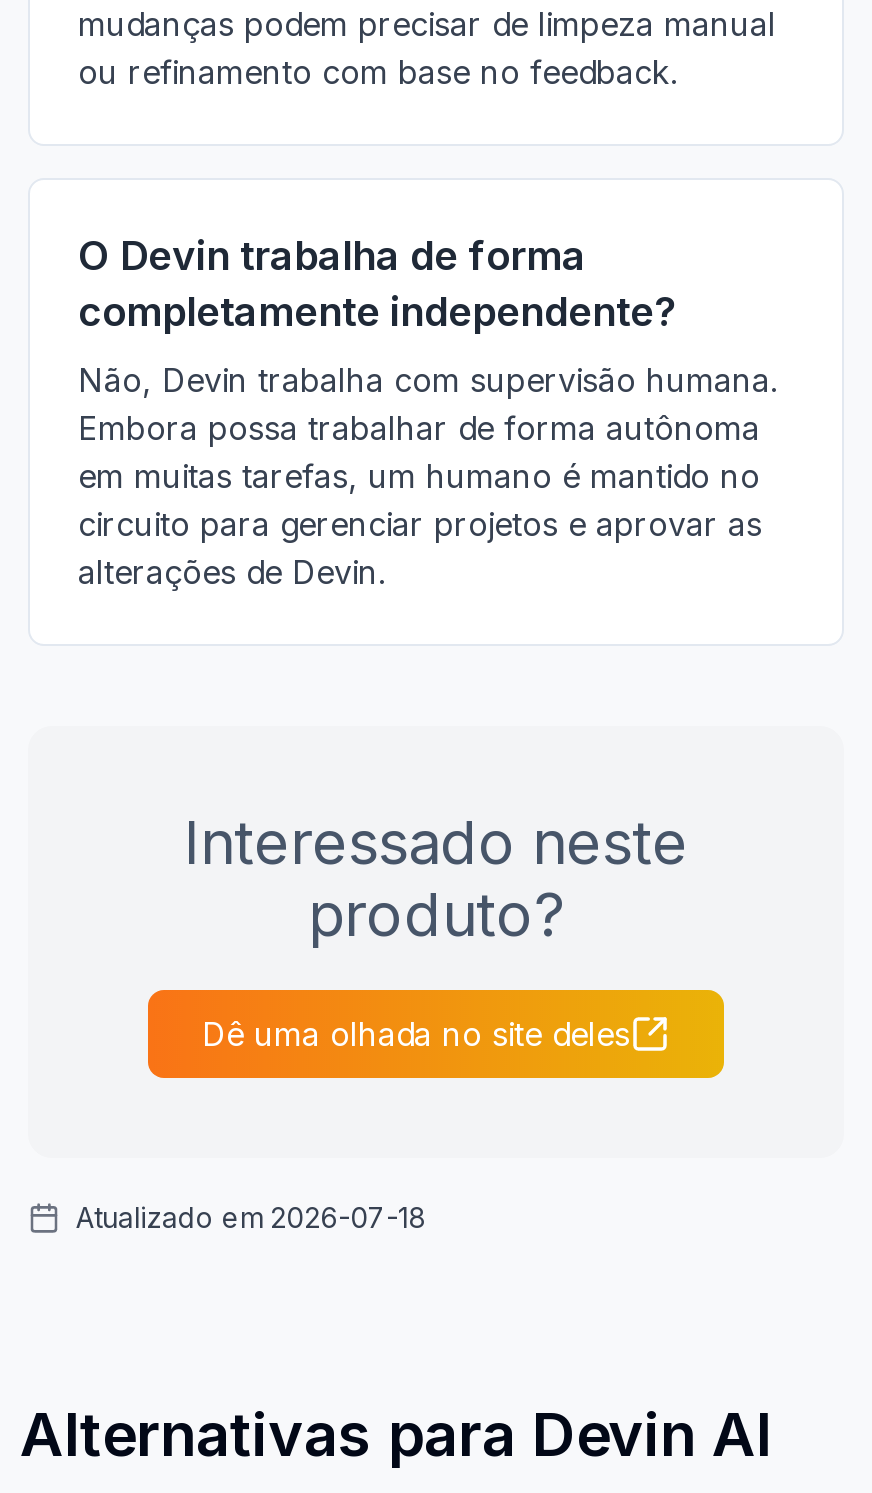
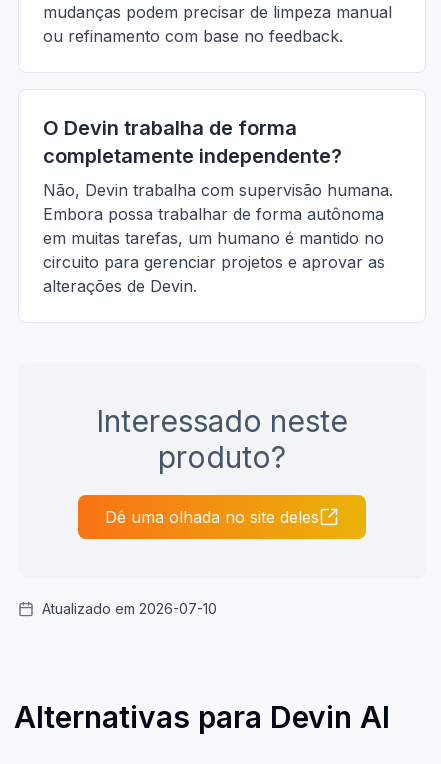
[76,1200,426,1234] Atualizado em 2026-07-18 -> [42,600,217,617] Atualizado em 2026-07-10

